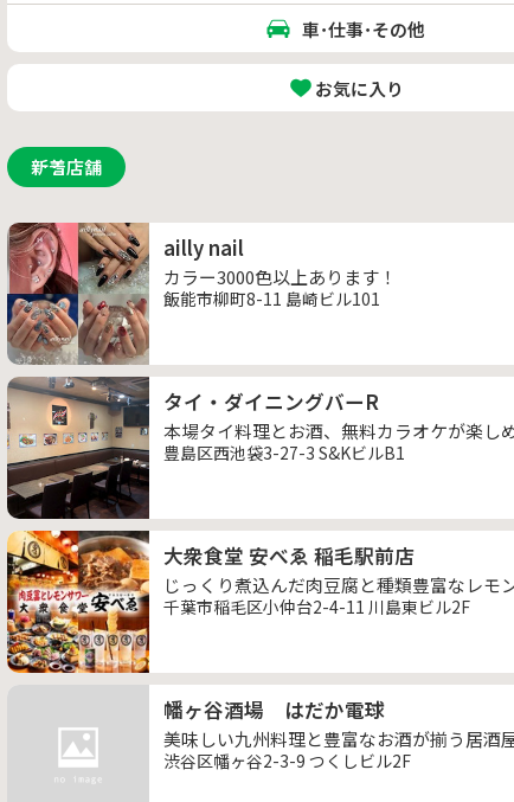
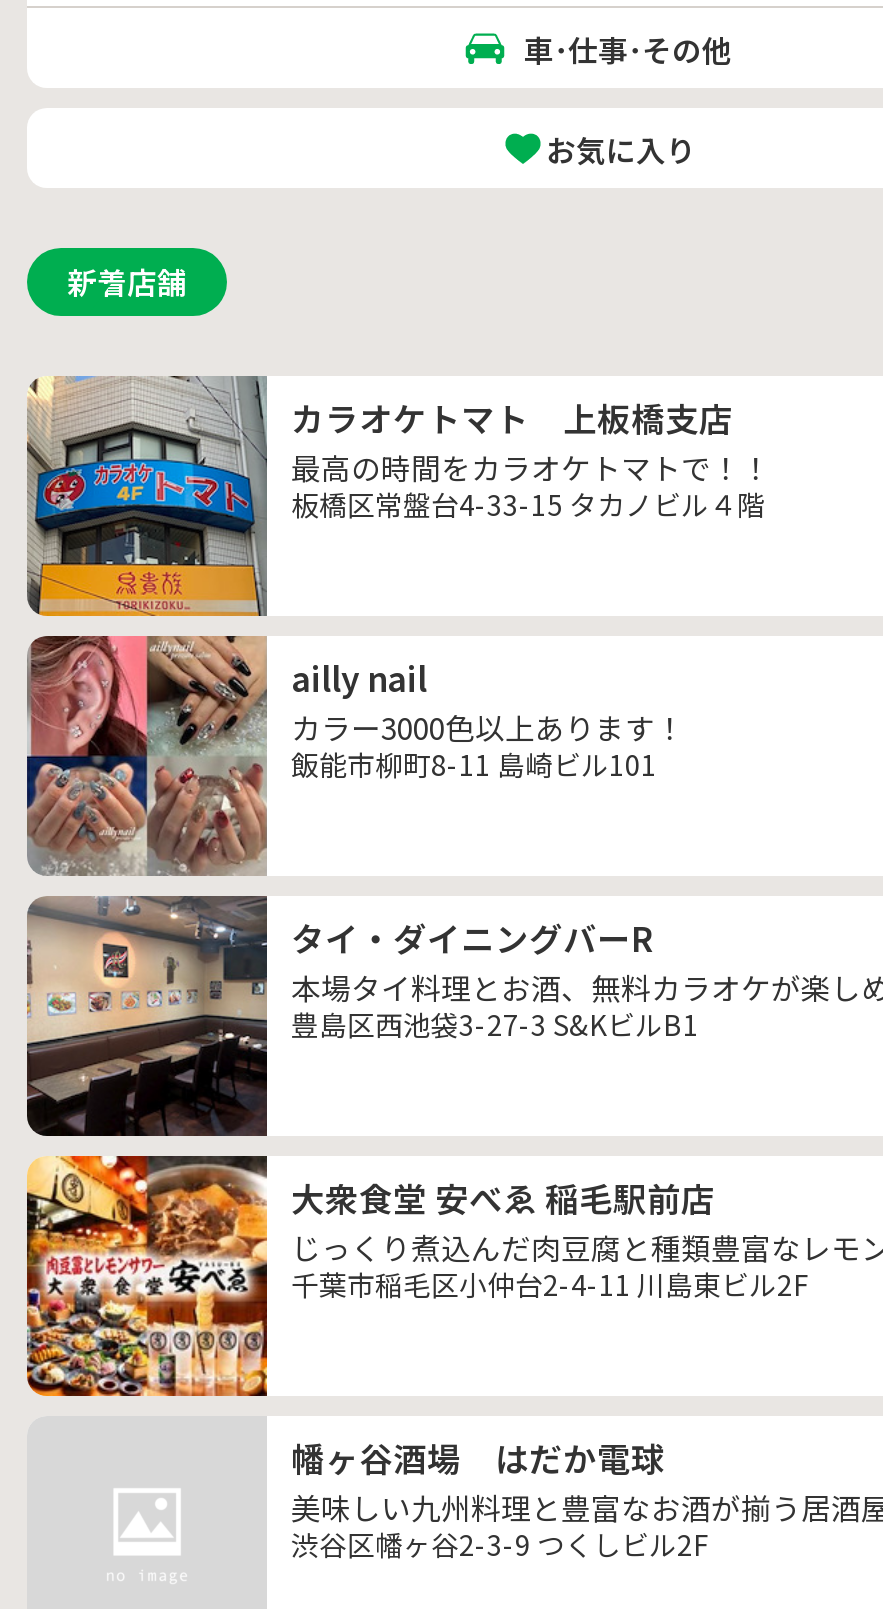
none -> [27,376,771,618] [image] | カラオケトマト 上板橋支店 | 最高の時間をカラオケトマトで！！ | 板橋区常盤台4-33-15 タカノビル４階

